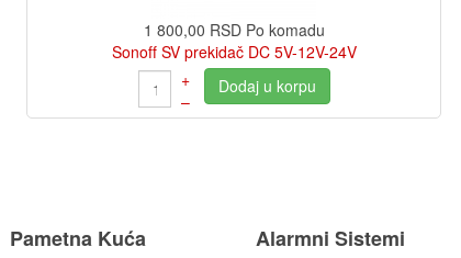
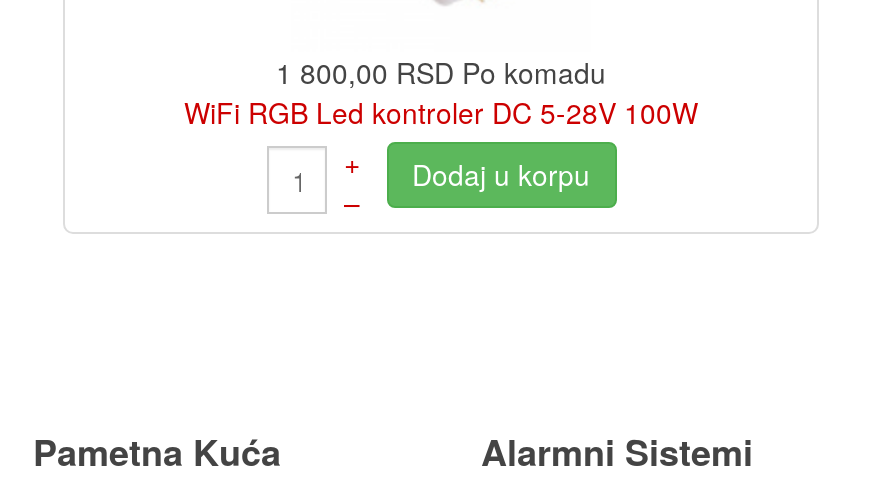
[111,41,356,63] Sonoff SV prekidač DC 5V-12V-24V -> [184,92,698,132] WiFi RGB Led kontroler DC 5-28V 100W

